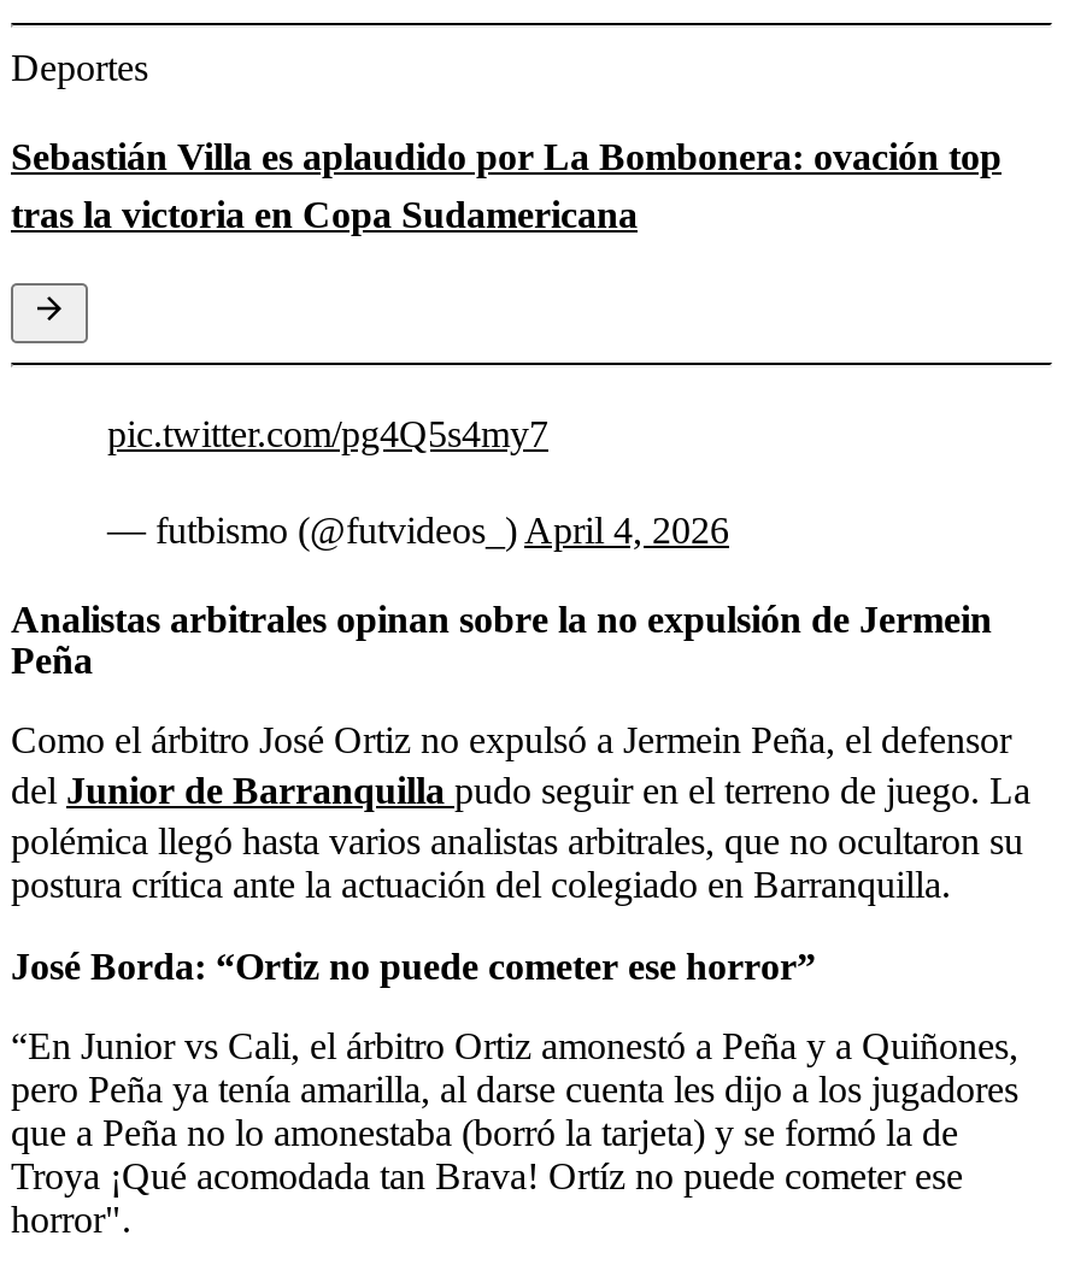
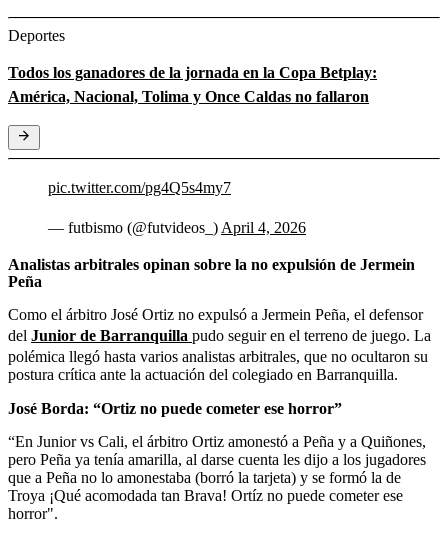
[11,135,1002,234] Sebastián Villa es aplaudido por La Bombonera: ovación top | tras la victoria en Copa Sudamericana -> [8,64,377,105] Todos los ganadores de la jornada en la Copa Betplay: | América, Nacional, Tolima y Once Caldas no fallaron

